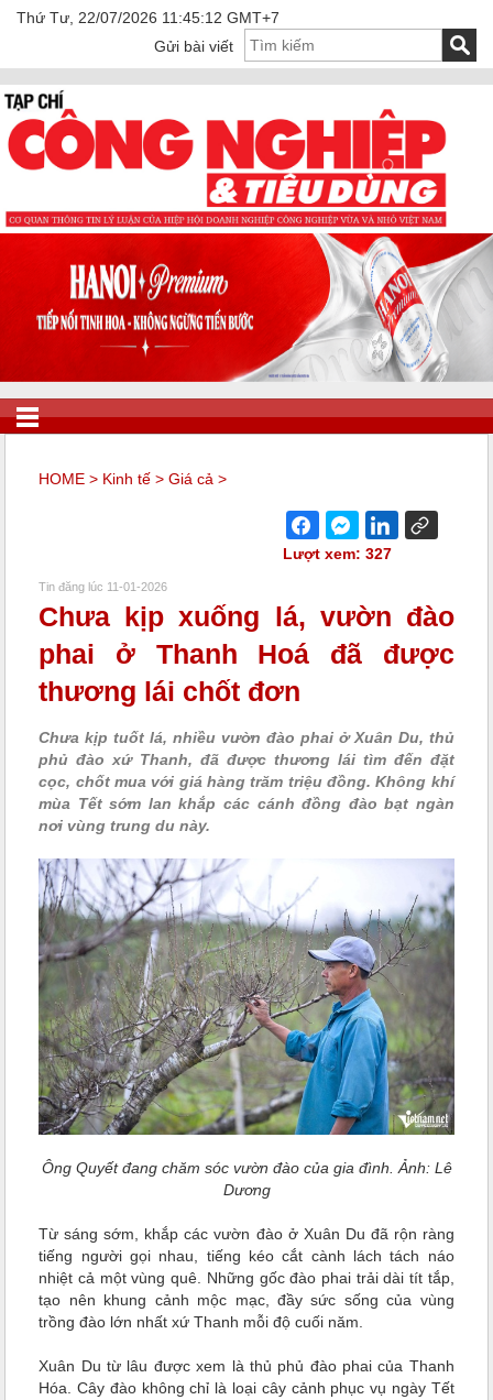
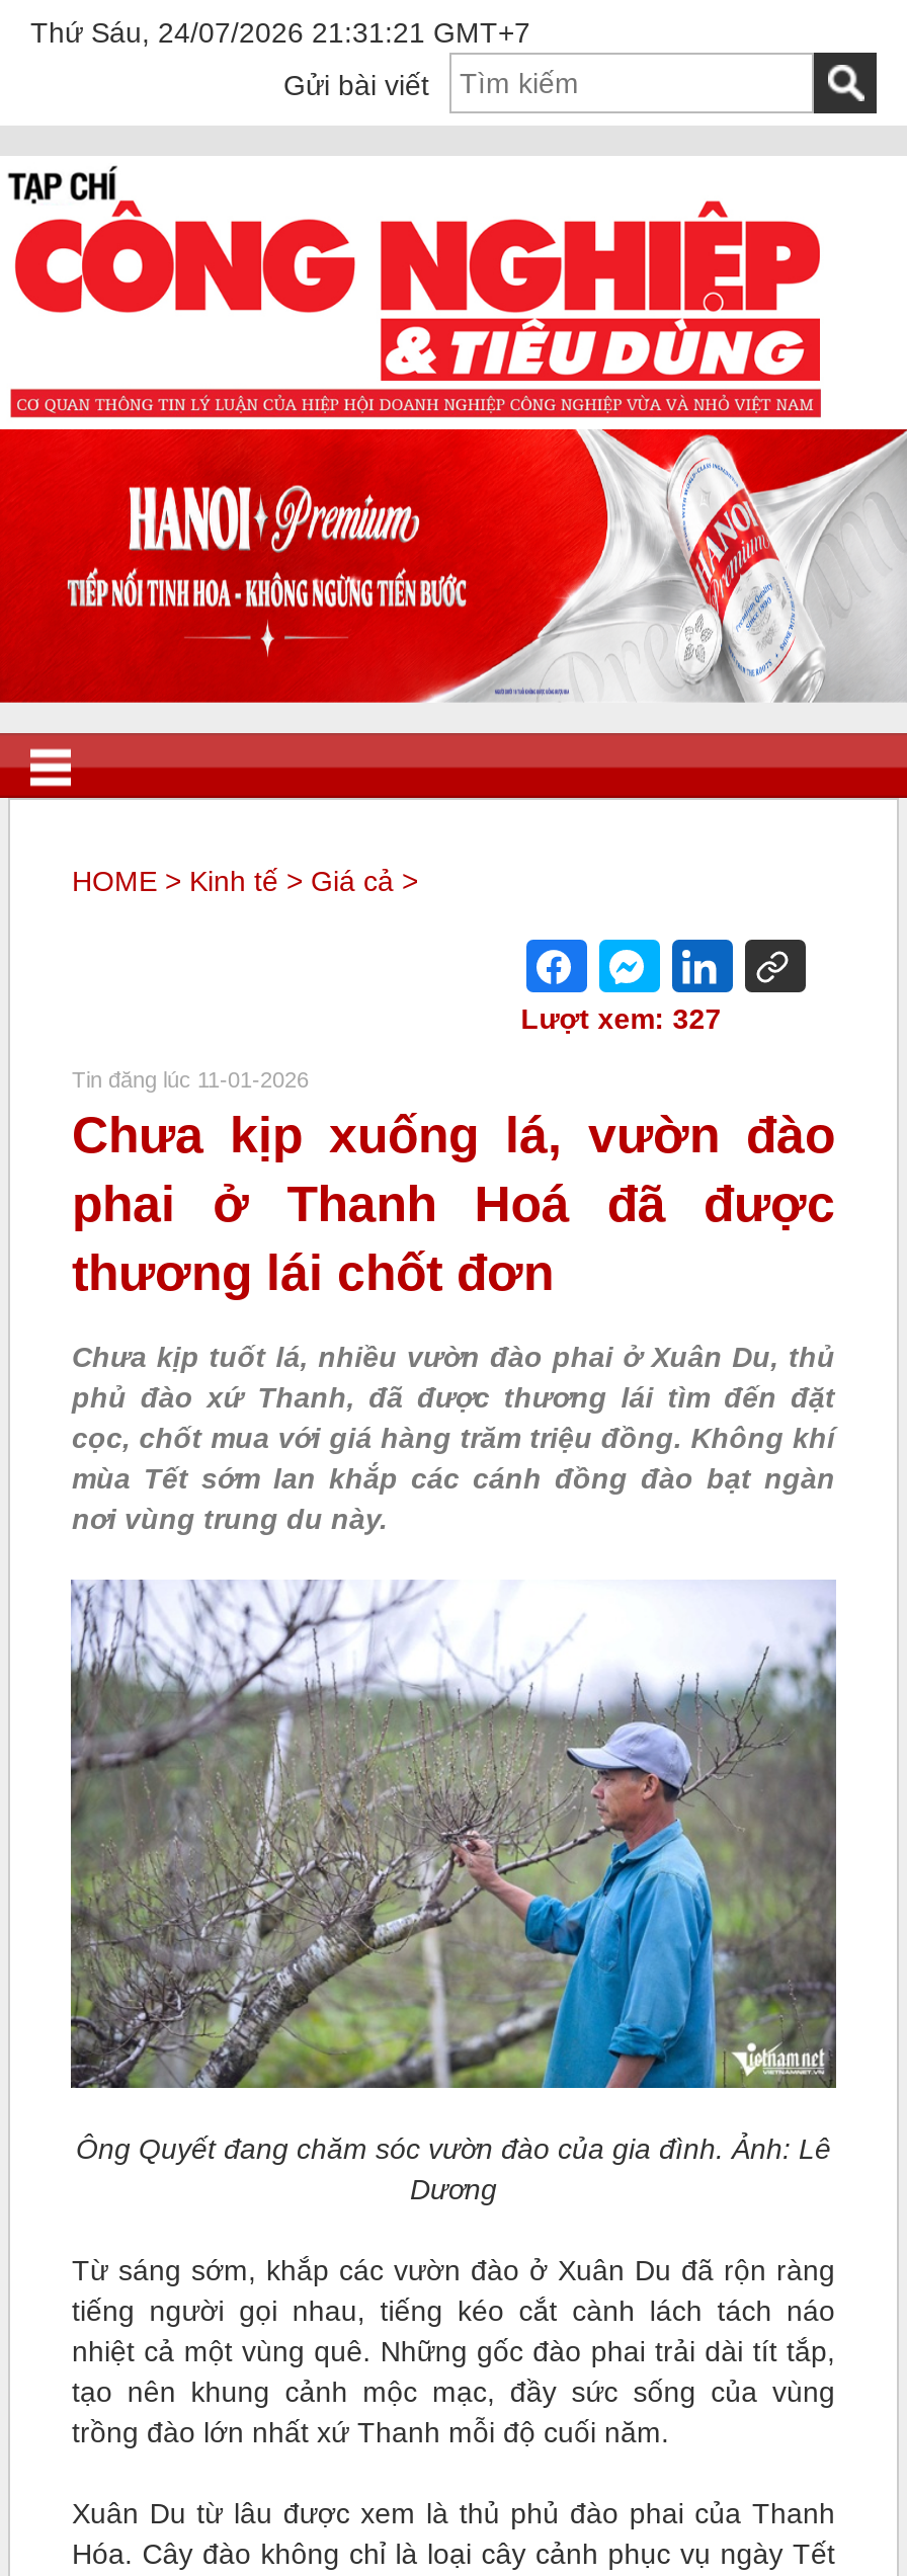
[17,9,280,26] Thứ Tư, 22/07/2026 11:45:12 GMT+7 -> [30,16,530,49] Thứ Sáu, 24/07/2026 21:31:21 GMT+7

